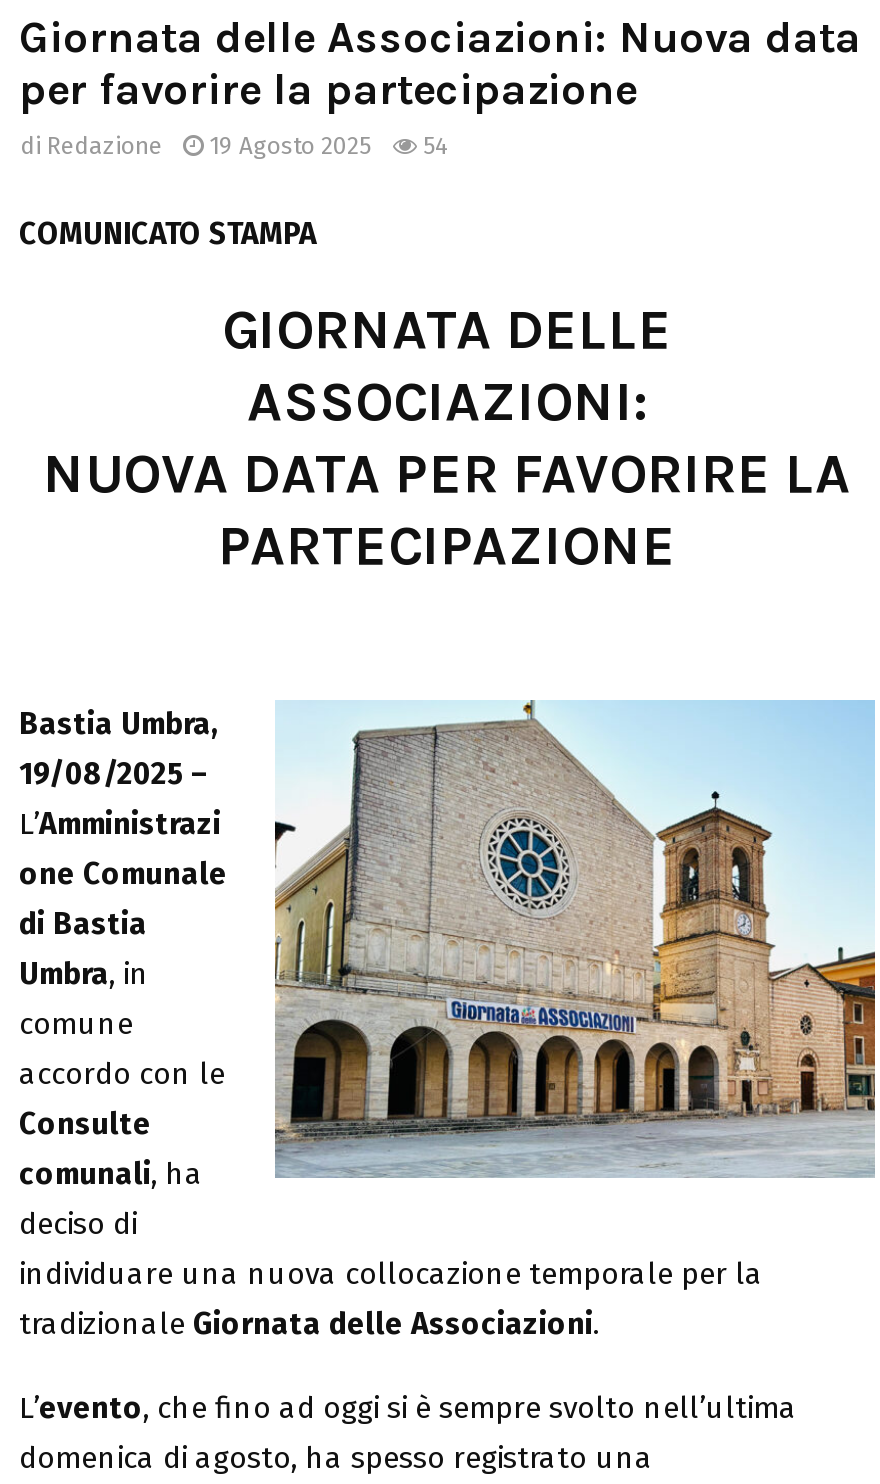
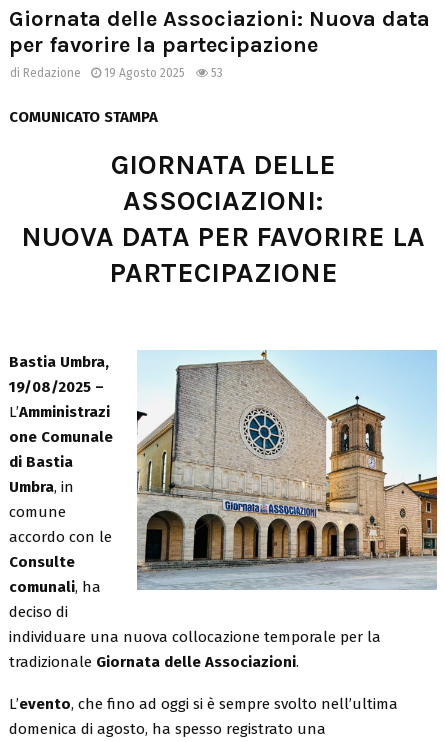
[21,132,447,160] di Redazione 19 Agosto 2025 54 -> [10,66,223,80] di Redazione 19 Agosto 2025 53

